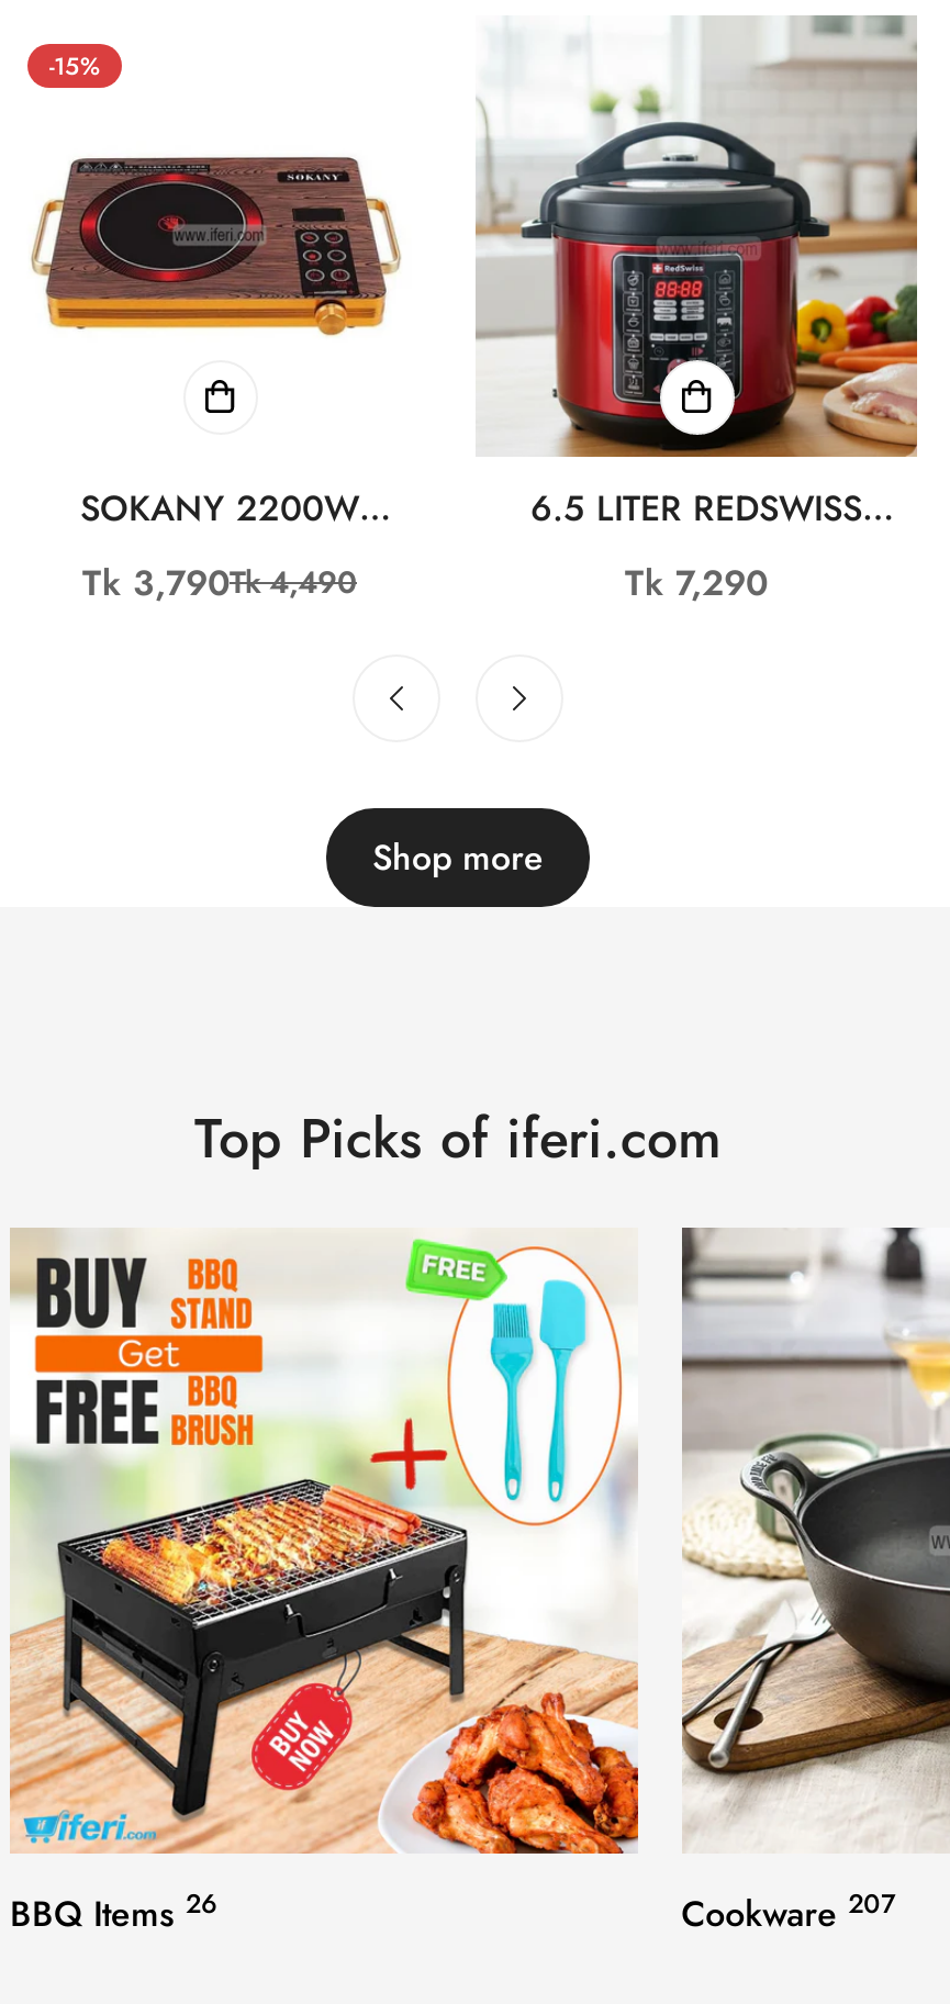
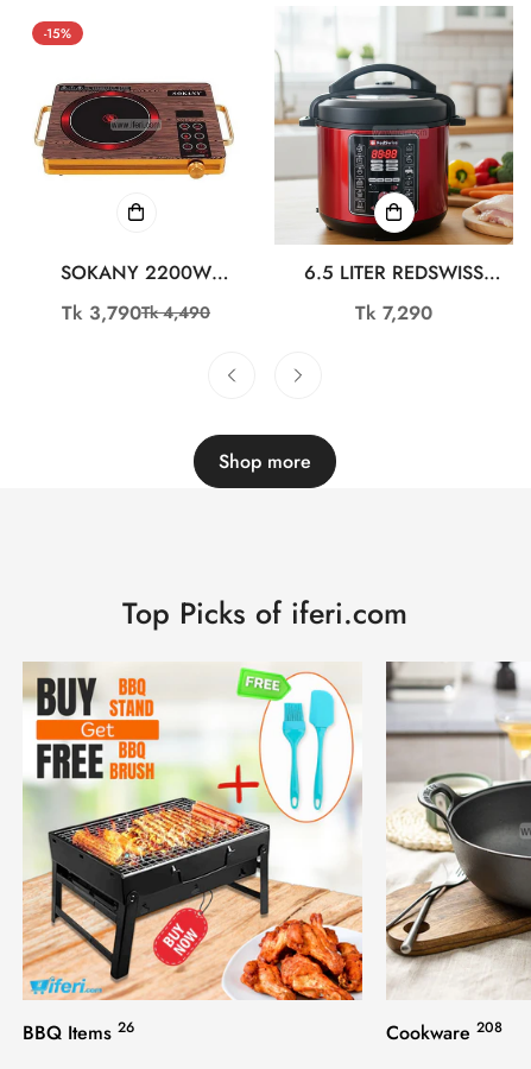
[681,1885,897,1940] Cookware 207 -> [386,1017,502,1047] Cookware 208

